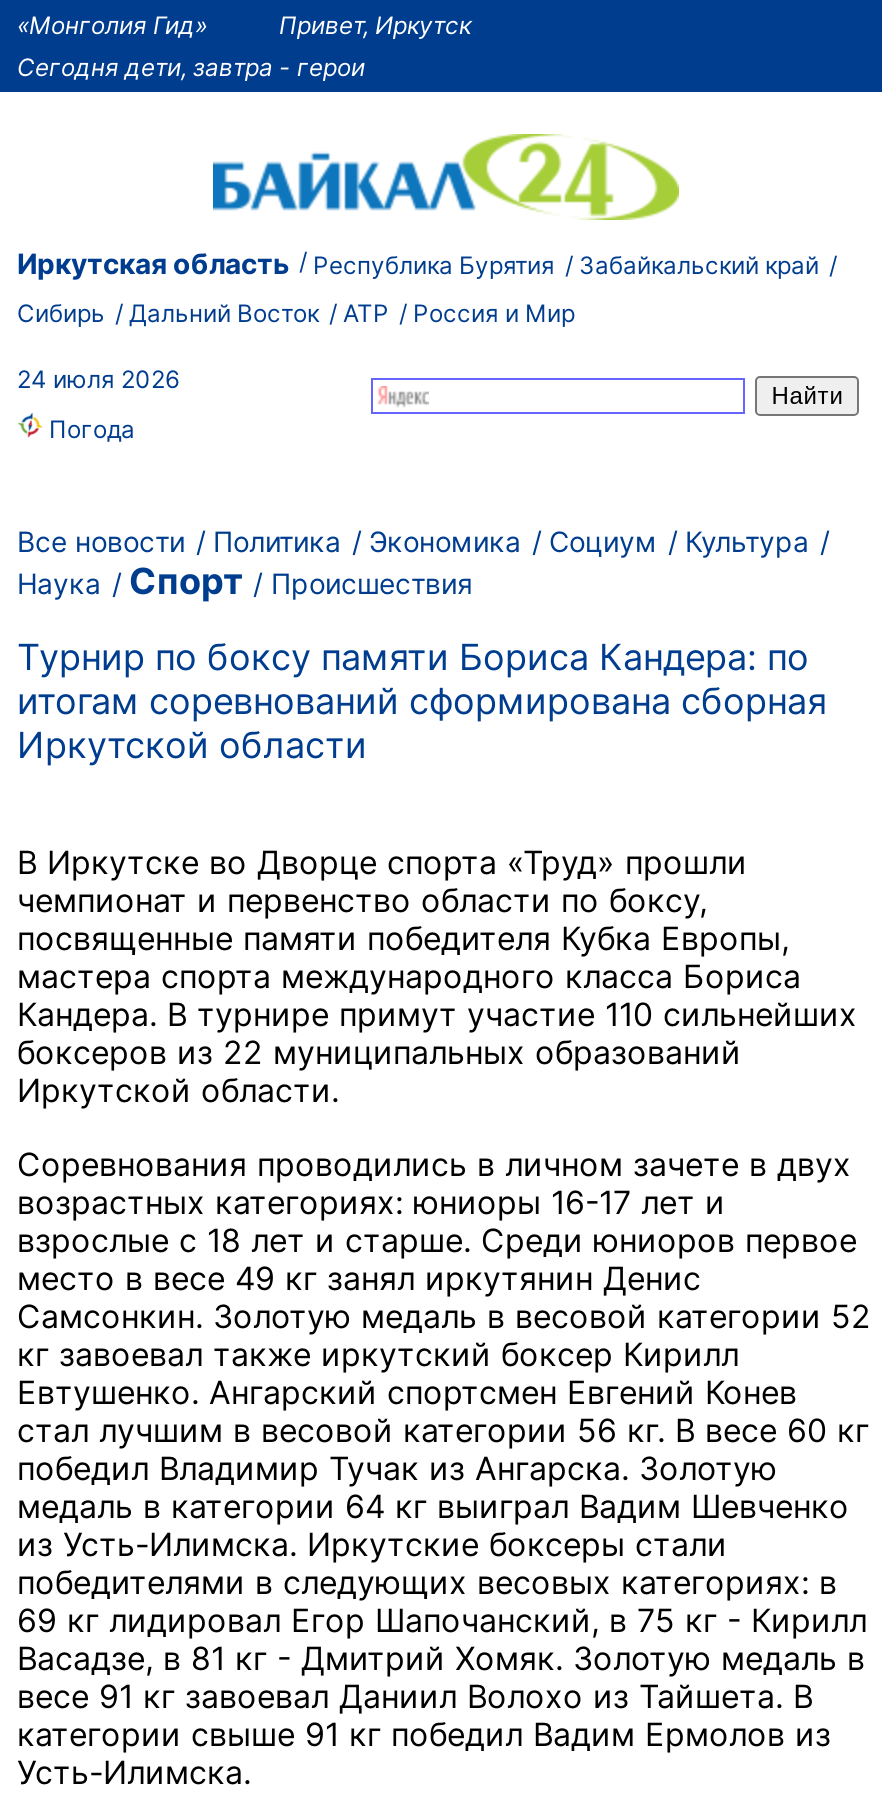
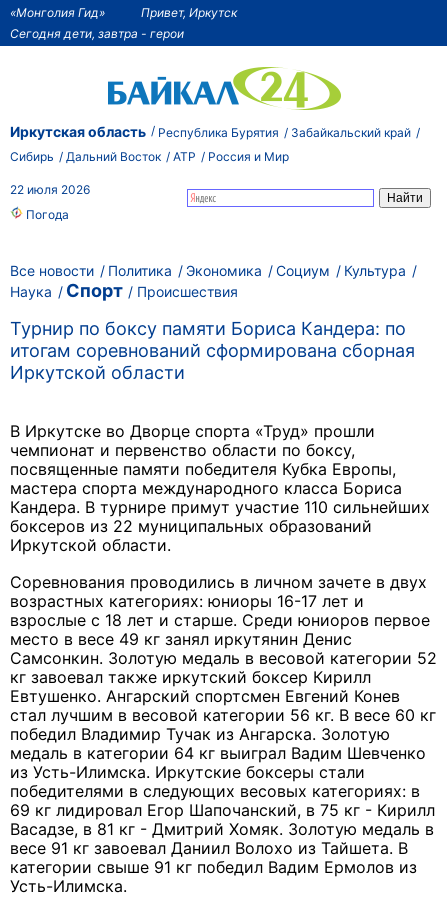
[17,364,179,394] 24 июля 2026 -> [10,182,90,197] 22 июля 2026

